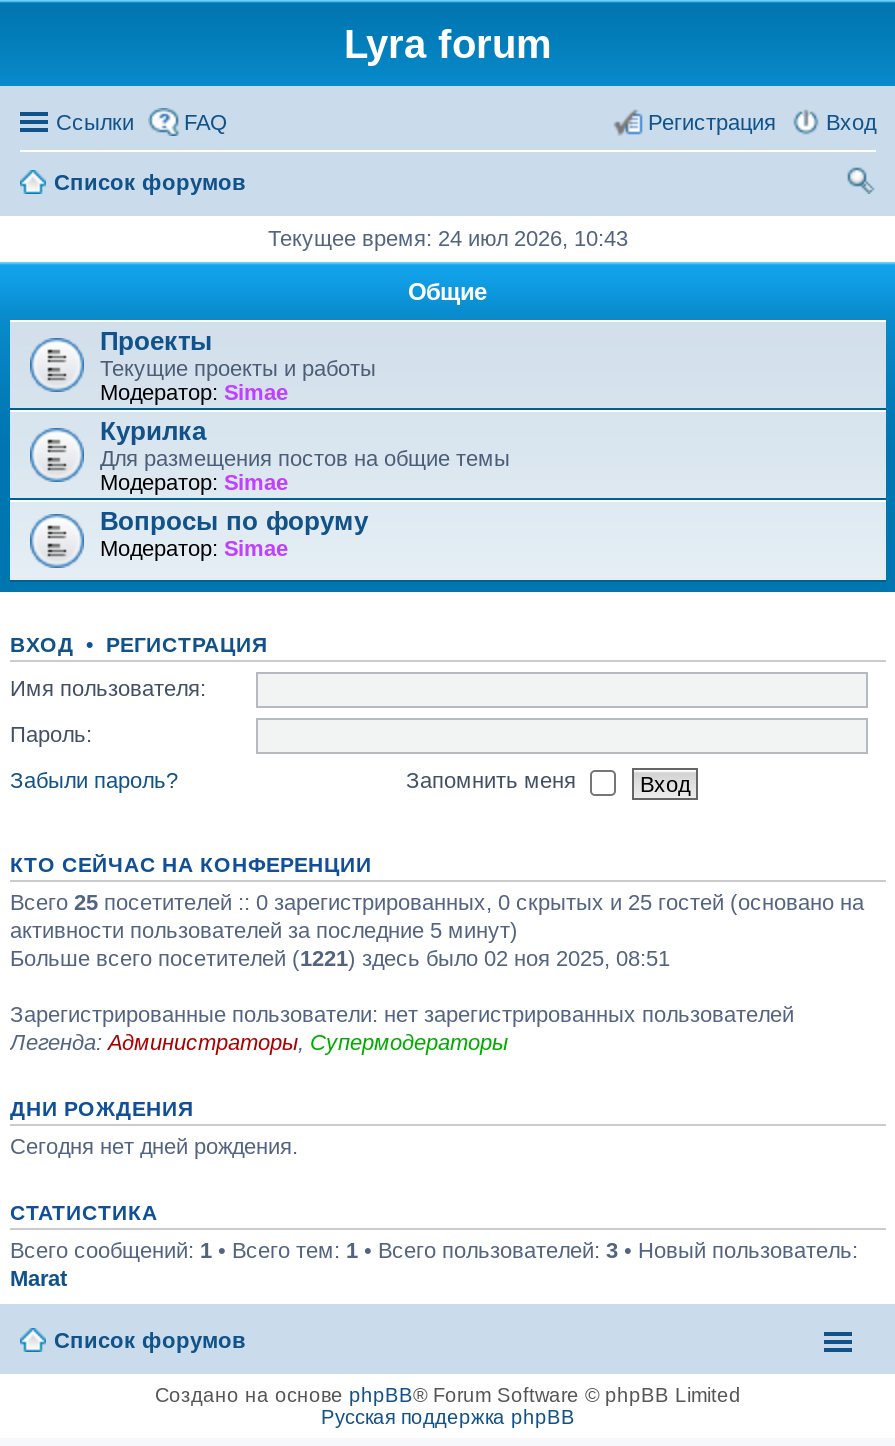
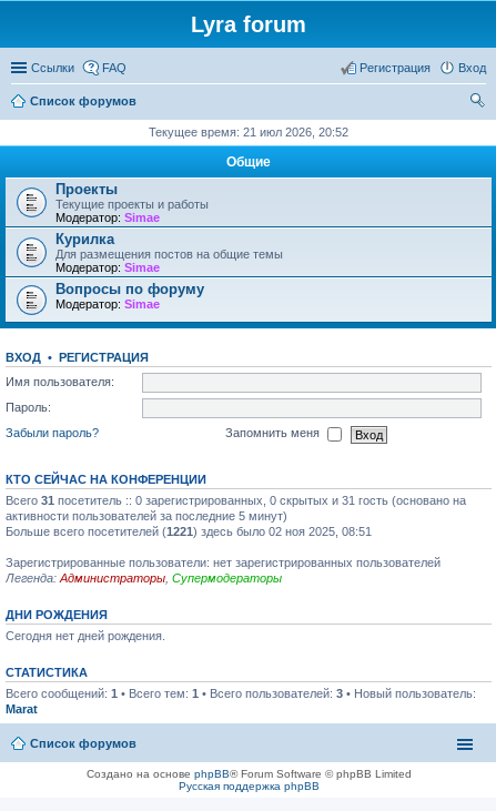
[268,226,628,250] Текущее время: 24 июл 2026, 10:43 -> [149,125,348,139] Текущее время: 21 июл 2026, 20:52
[10,890,864,914] Всего 25 посетителей :: 0 зарегистрированных, 0 скрытых и 25 гостей (основано на -> [6,494,466,507] Всего 31 посетитель :: 0 зарегистрированных, 0 скрытых и 31 гость (основано на

